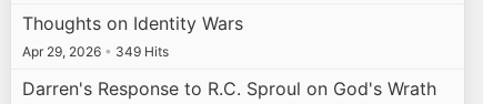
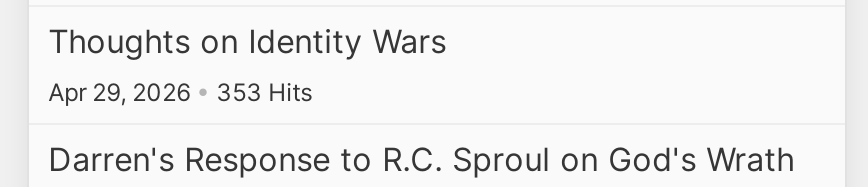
[22,43,168,60] Apr 29, 2026 • 349 Hits -> [48,77,312,107] Apr 29, 2026 • 353 Hits

